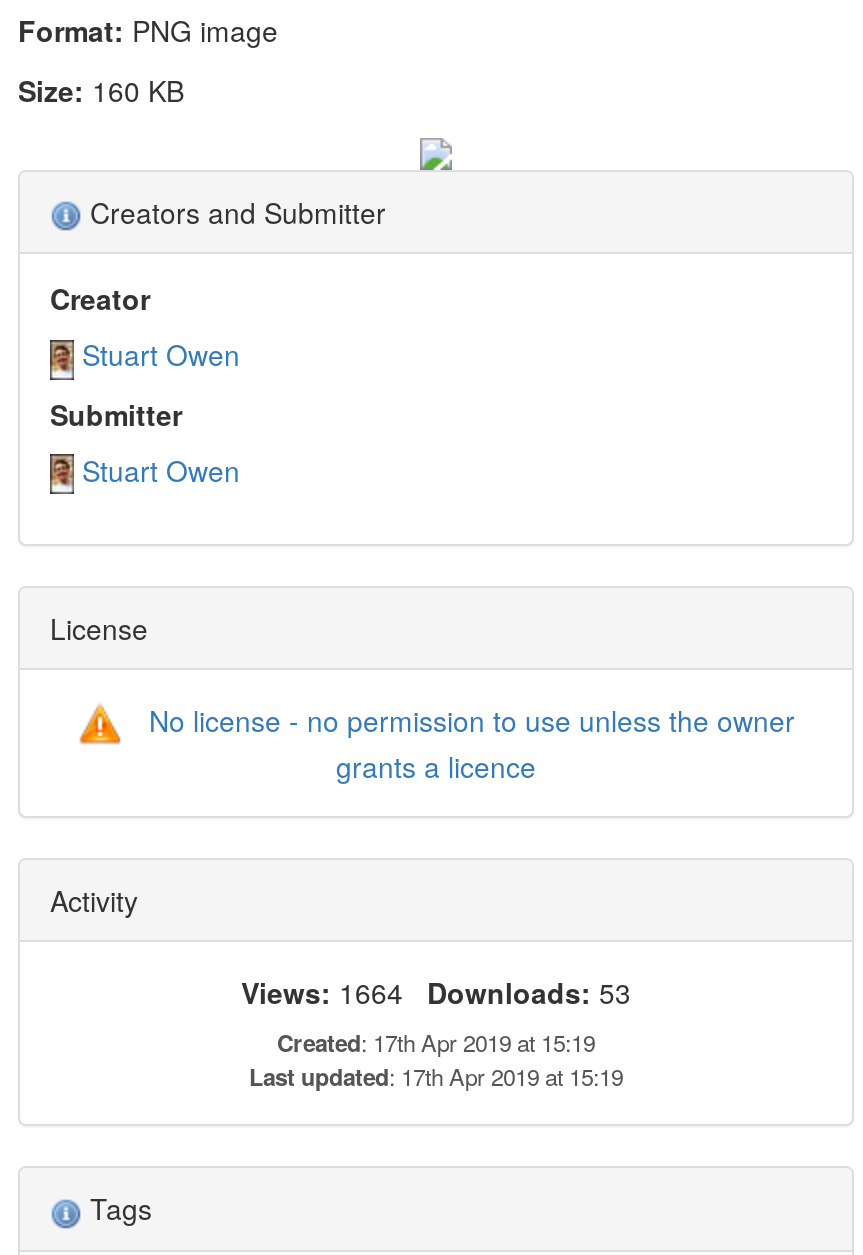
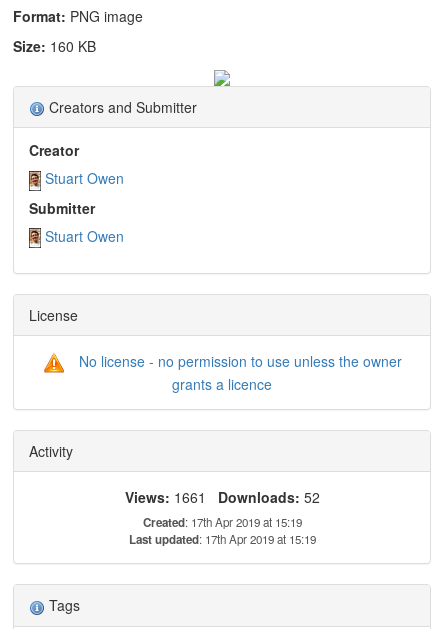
[241,973,631,1013] Views: 1664 Downloads: 53 -> [124,487,319,507] Views: 1661 Downloads: 52

